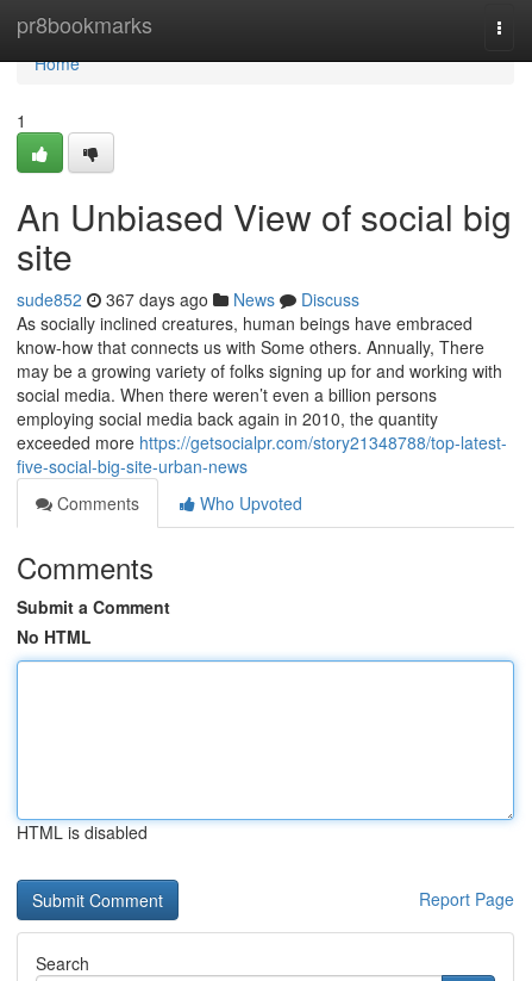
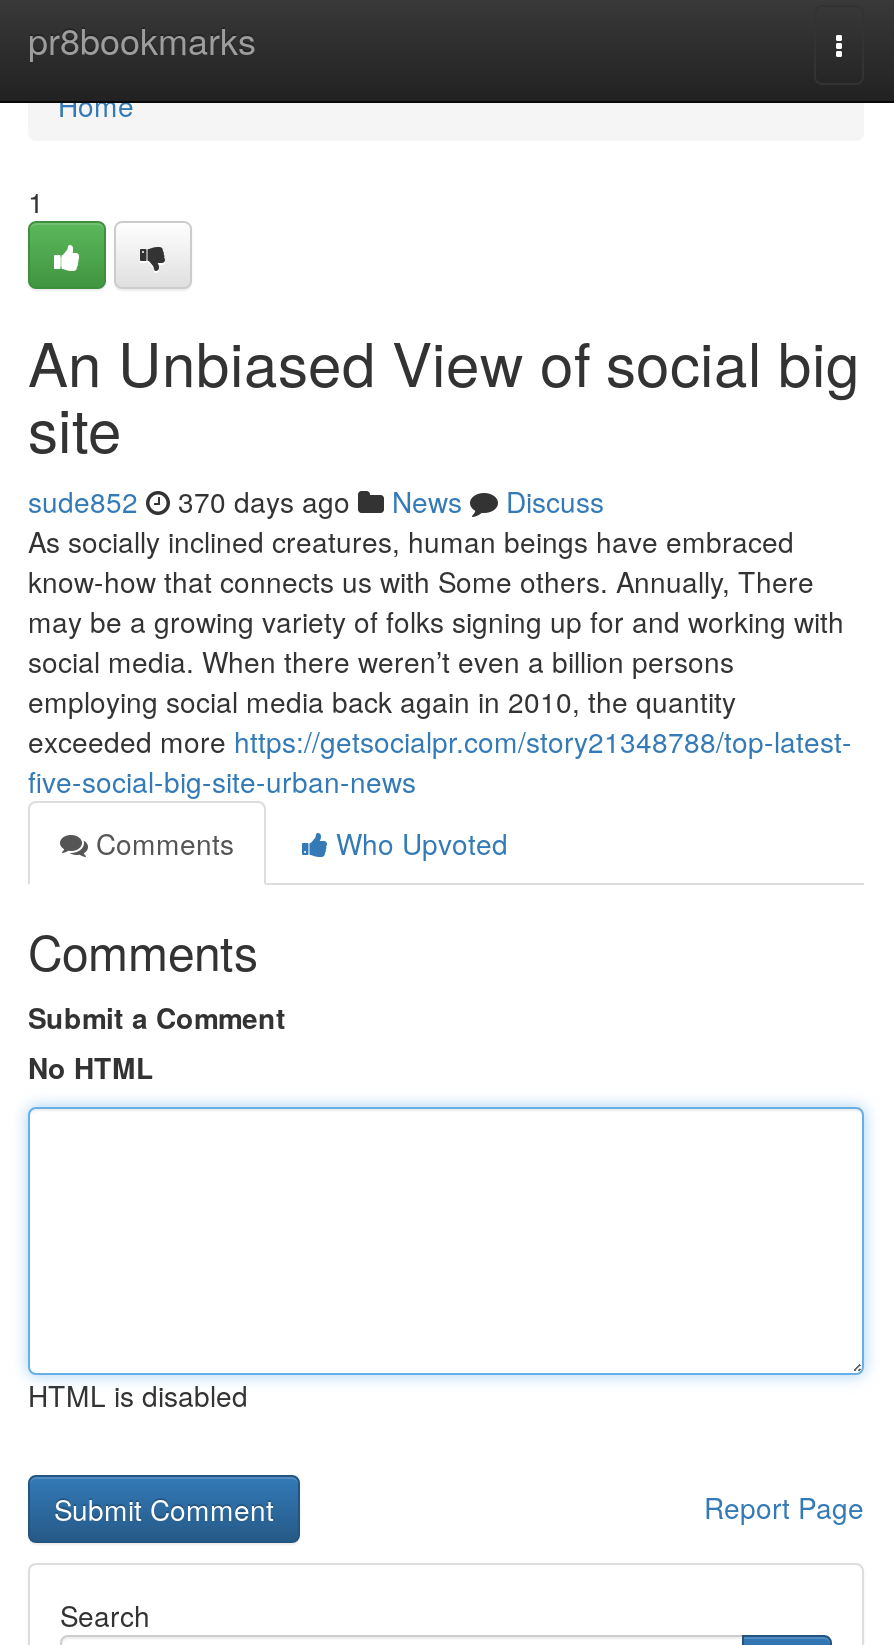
[17,287,359,311] sude852 367 days ago News Discuss -> [28,481,604,521] sude852 370 days ago News Discuss

